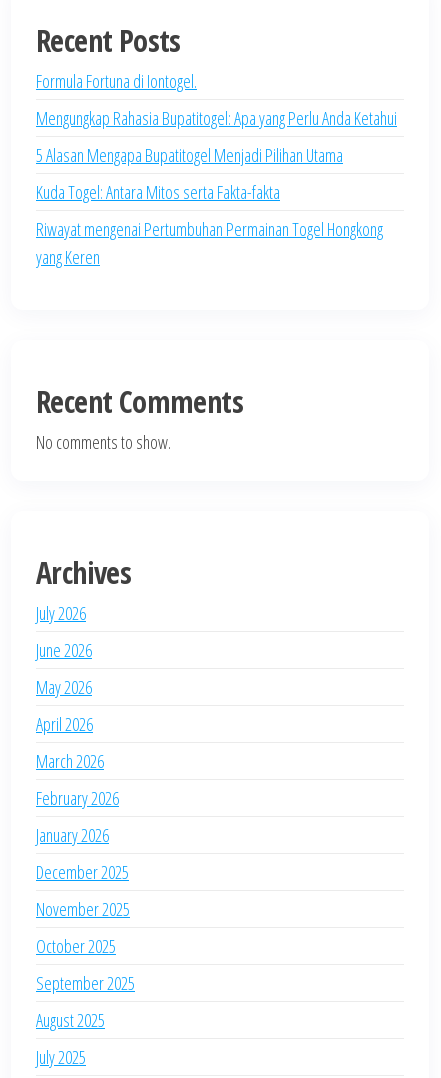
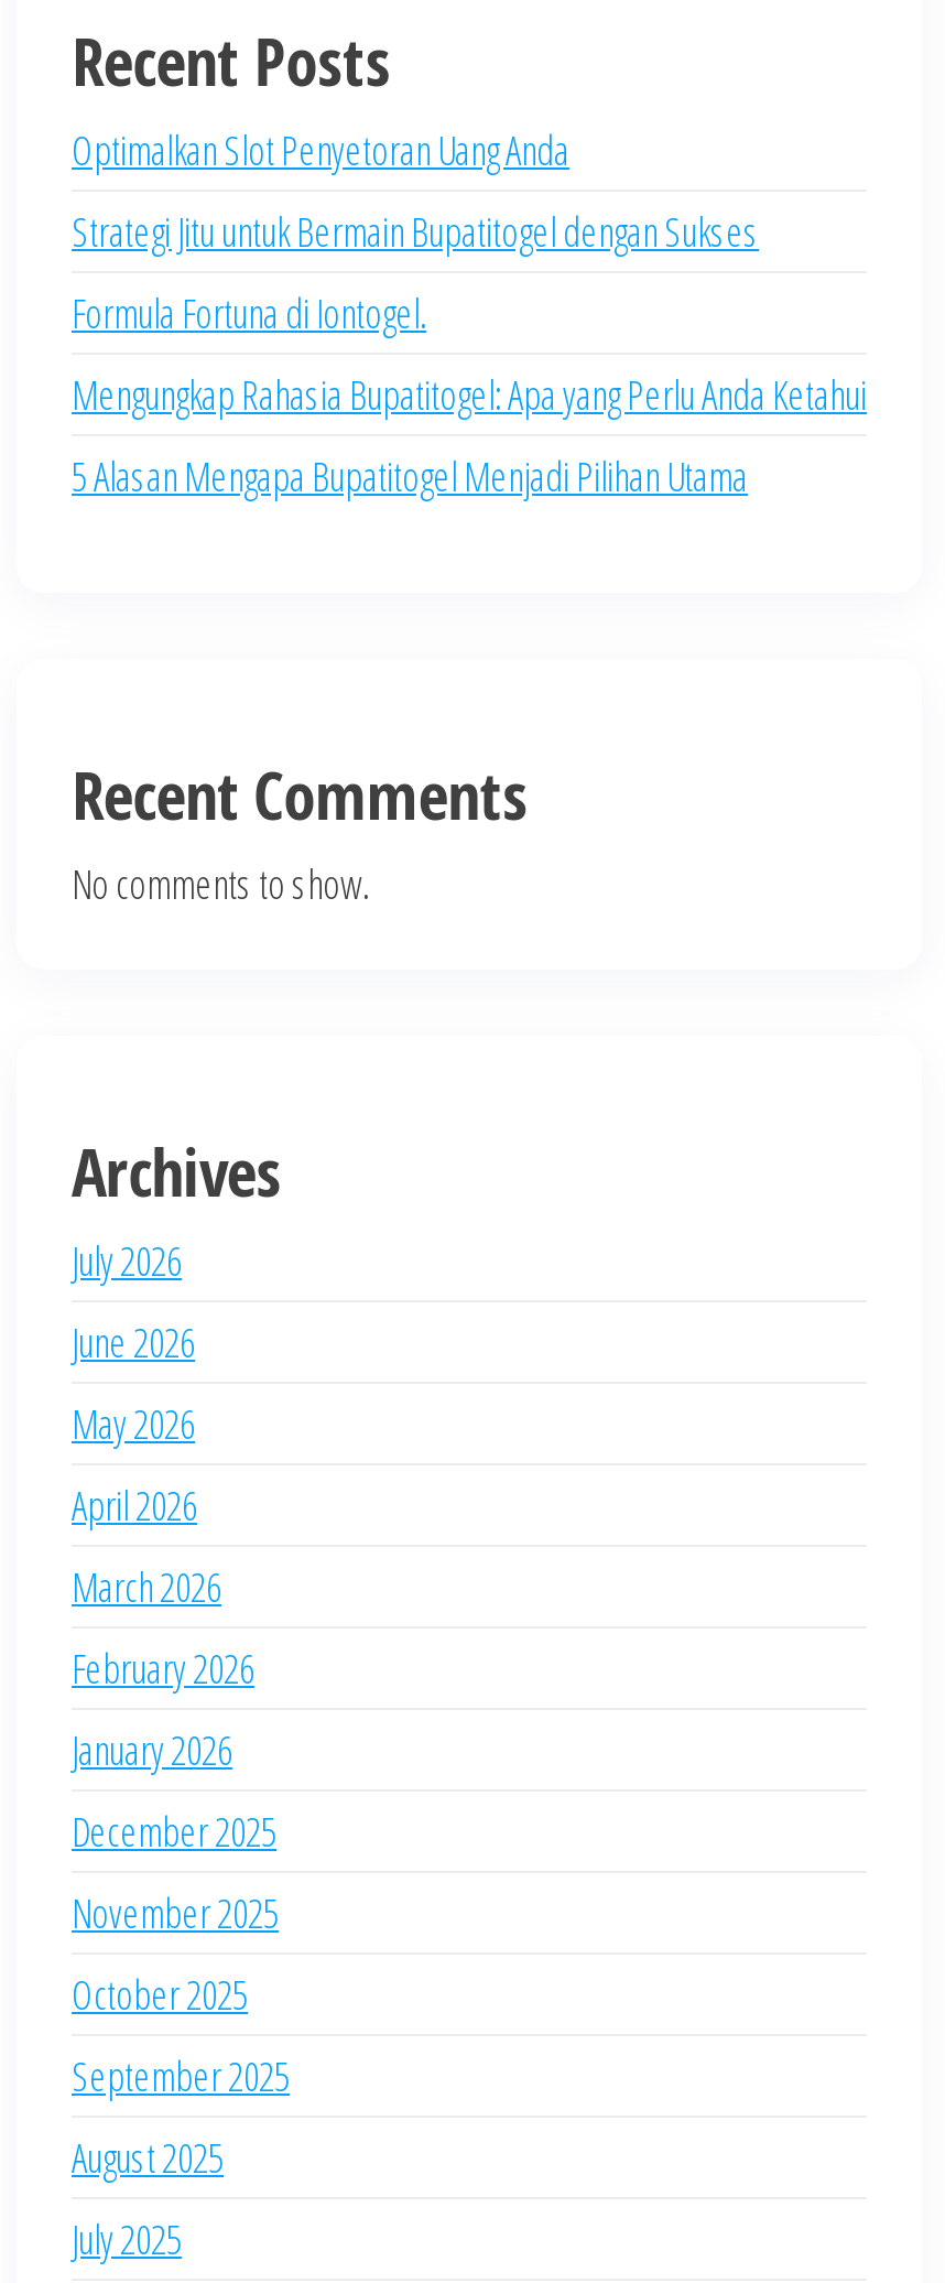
none -> [72,123,759,258] Optimalkan Slot Penyetoran Uang Anda | Strategi Jitu untuk Bermain Bupatitogel dengan Sukses
moved [36,69,397,167] -> [72,286,867,502]: Formula Fortuna di Iontogel. | Mengungkap Rahasia Bupatitogel: Apa yang Perlu Anda Ketahui | 5 Alasan Mengapa Bupatitogel Menjadi Pilihan Utama
[36,180,383,269] Kuda Togel: Antara Mitos serta Fakta-fakta | Riwayat mengenai Pertumbuhan Permainan Togel Hongkong | yang Keren -> none

